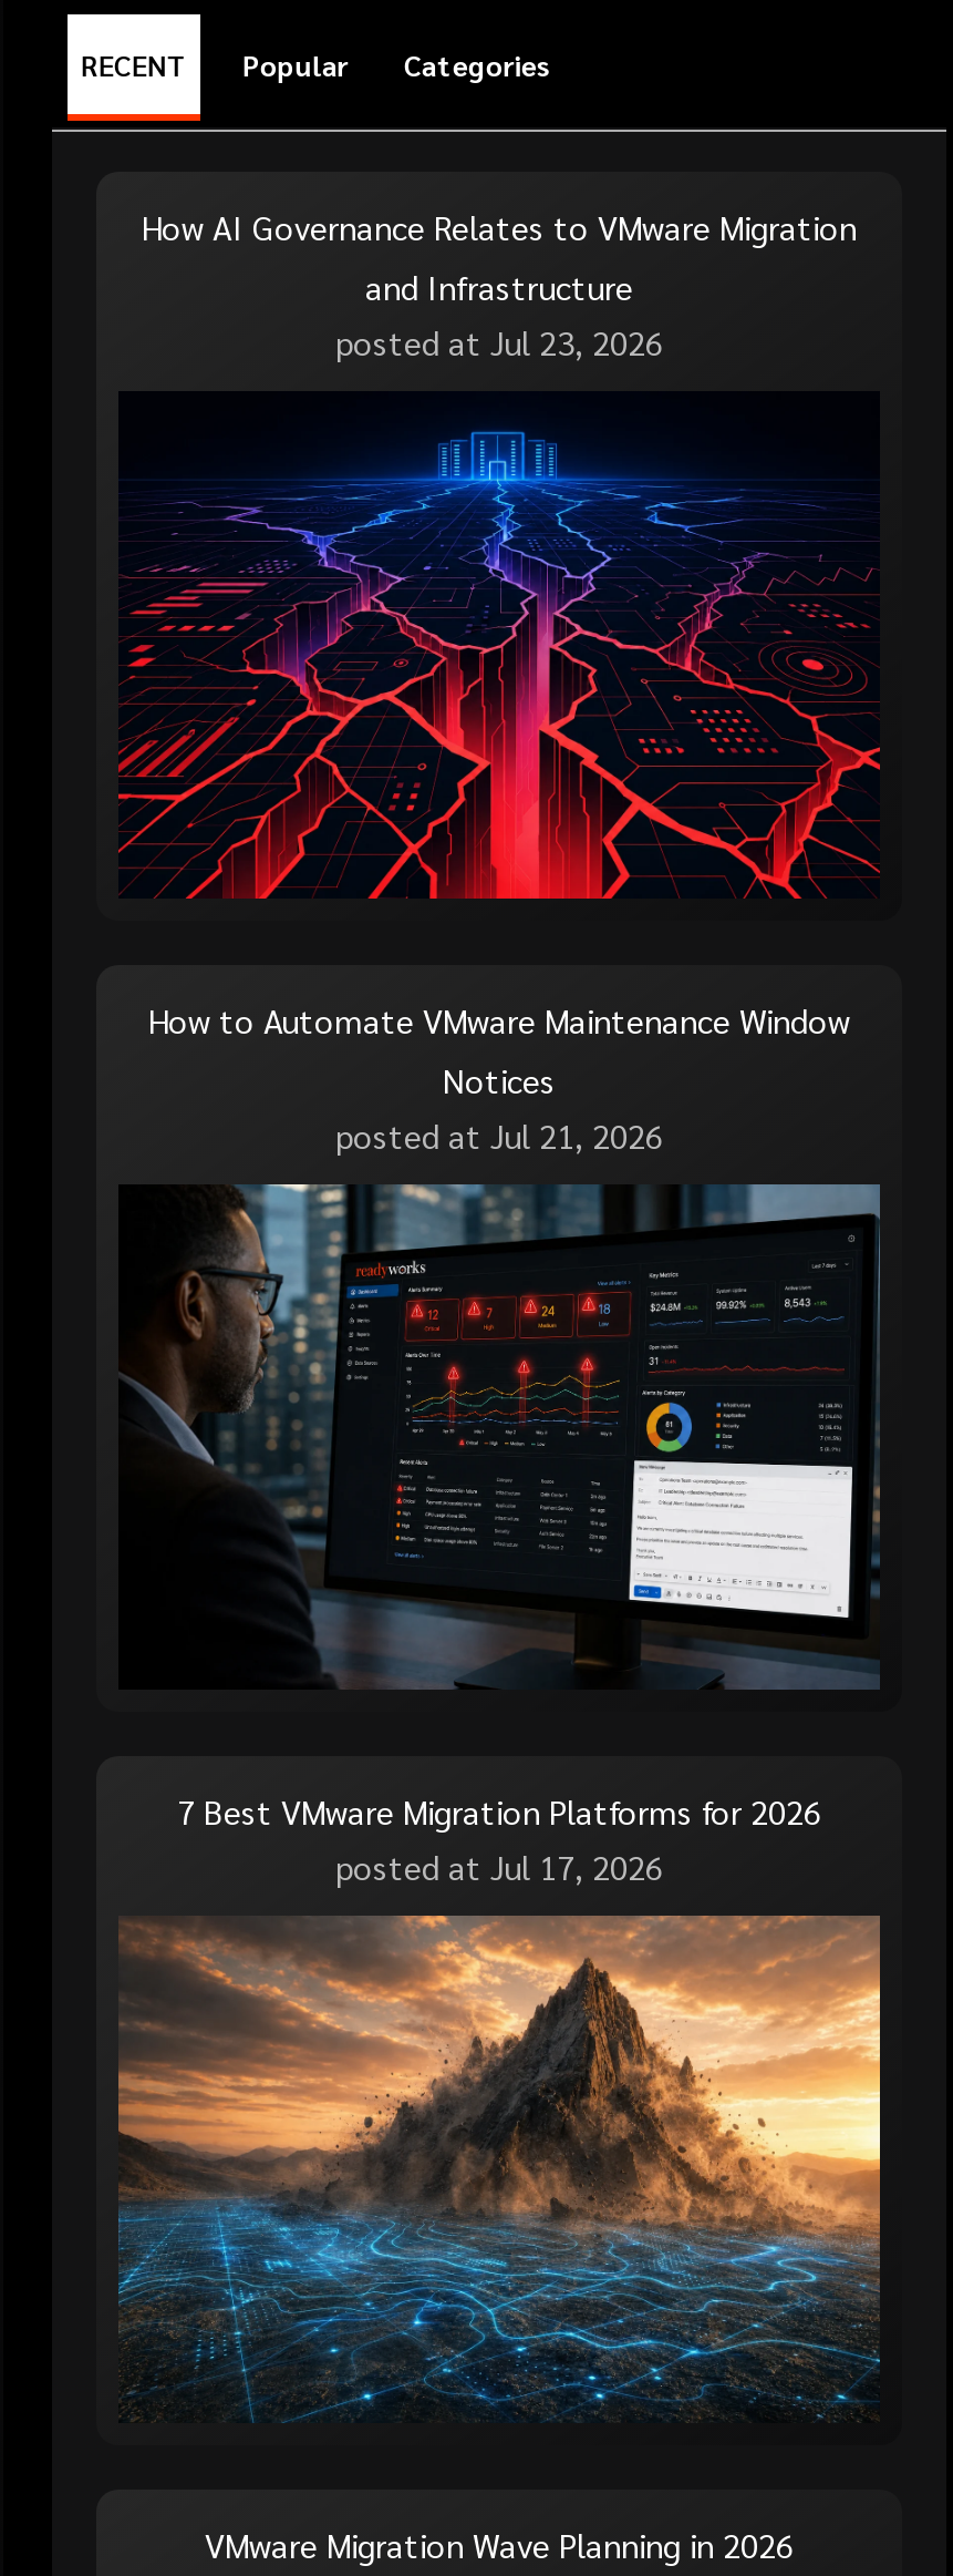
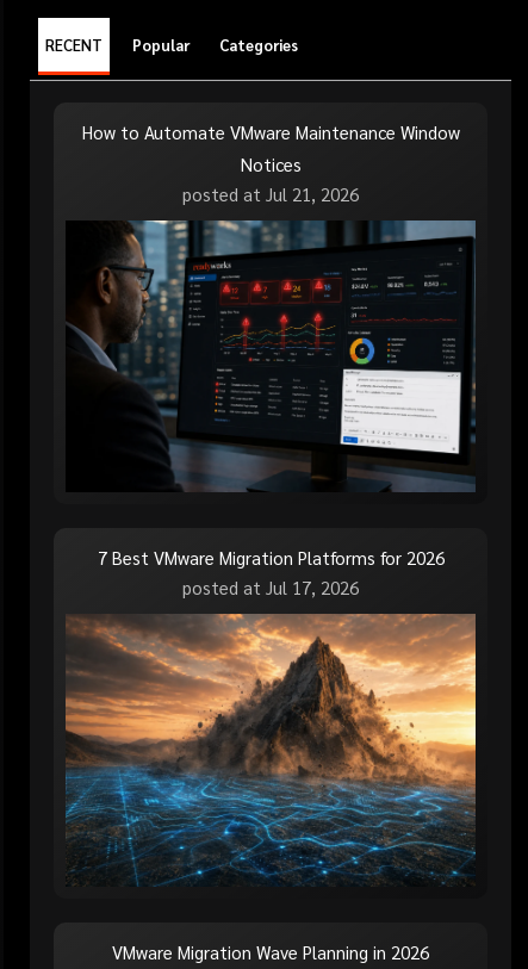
[142,205,857,362] How AI Governance Relates to VMware Migration | and Infrastructure | posted at Jul 23, 2026 -> none
[116,422,882,901] [image] -> none

